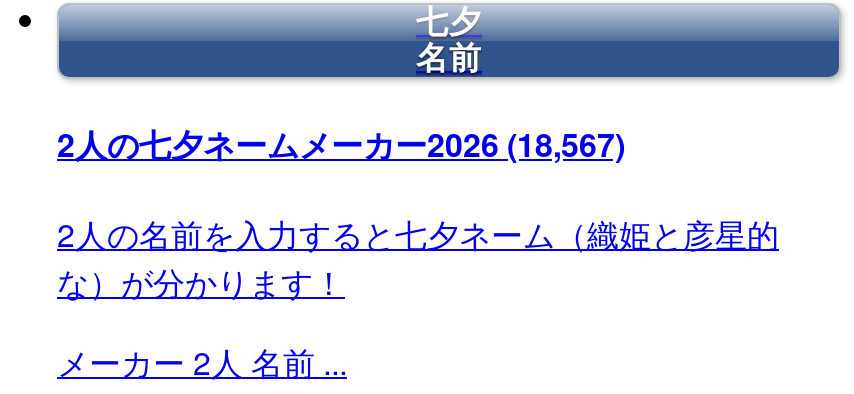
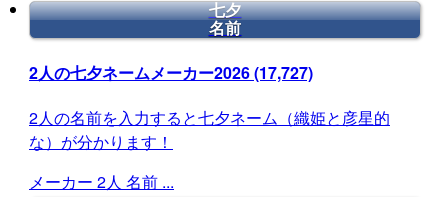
[57,121,625,167] 2人の七夕ネームメーカー2026 (18,567) -> [29,60,313,83] 2人の七夕ネームメーカー2026 (17,727)

